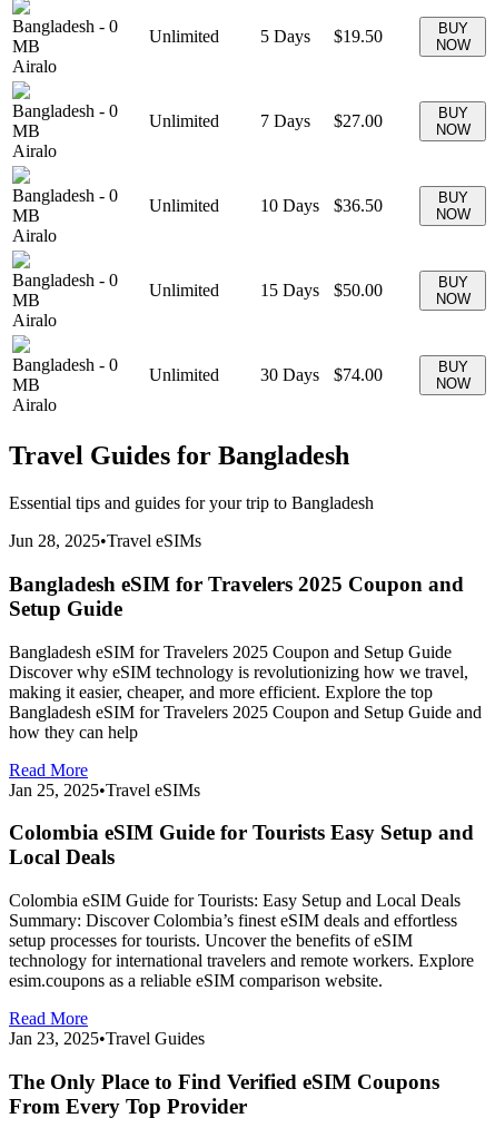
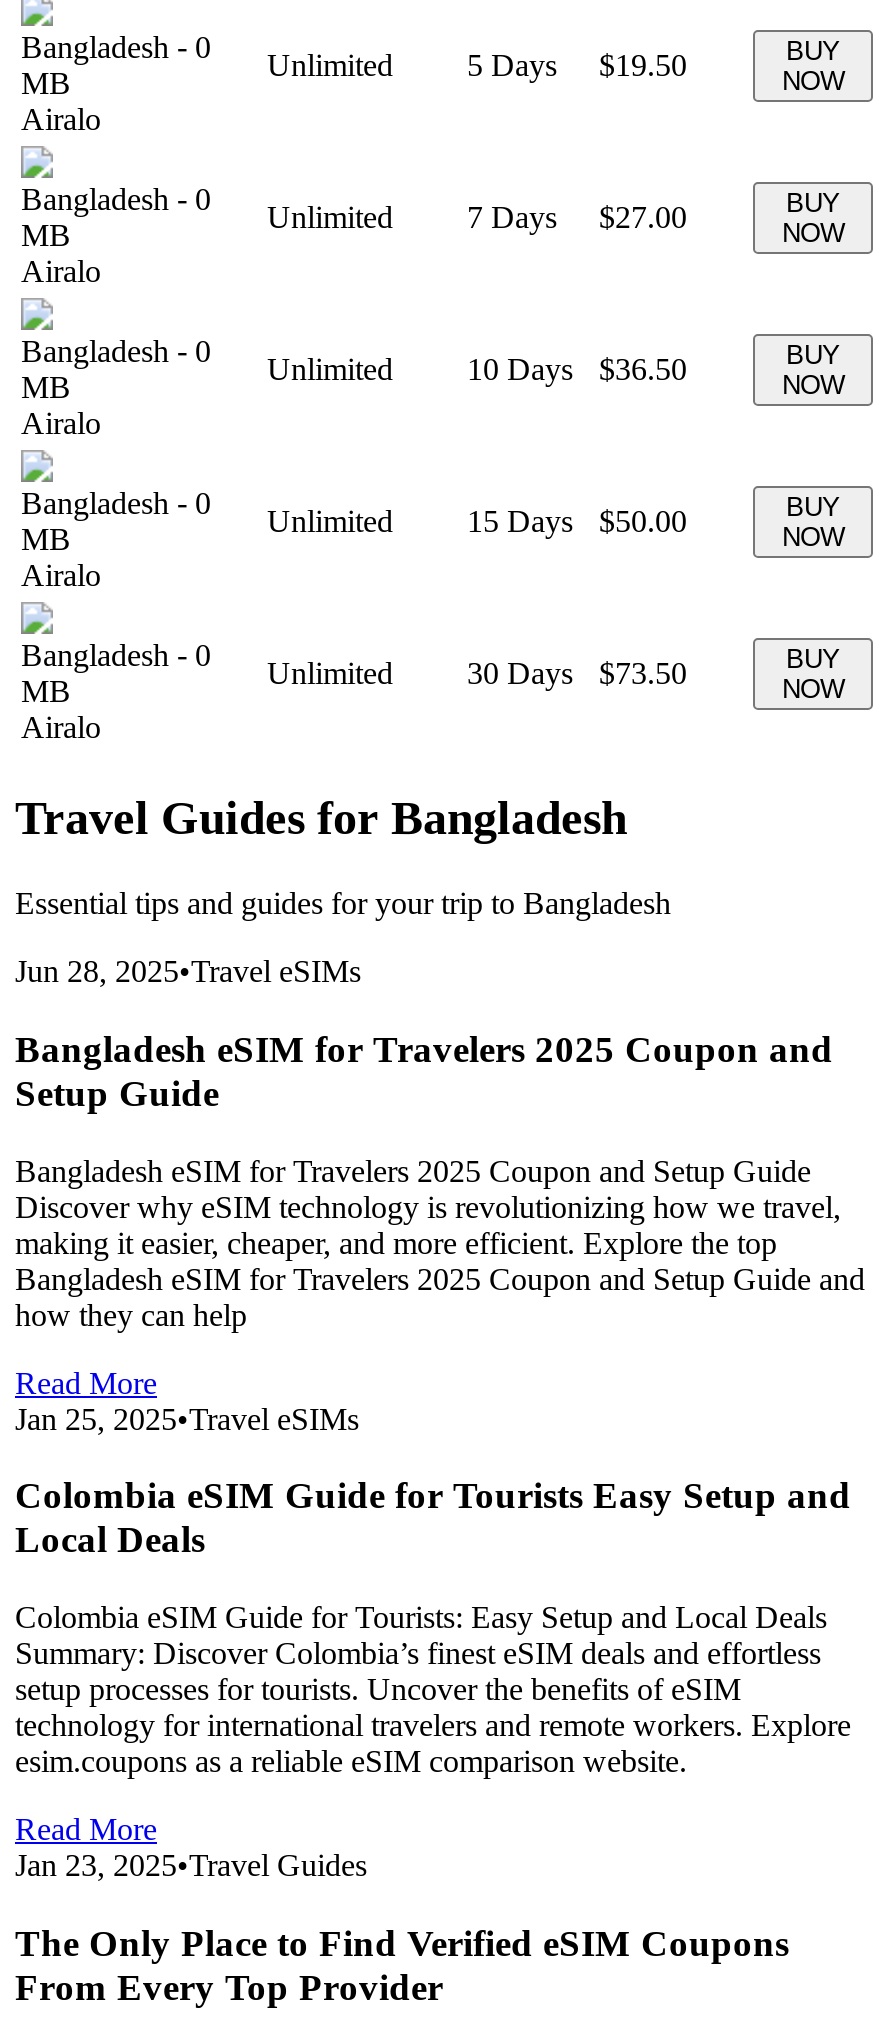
[260,366,383,384] 30 Days $74.00 -> [467,657,687,691] 30 Days $73.50

